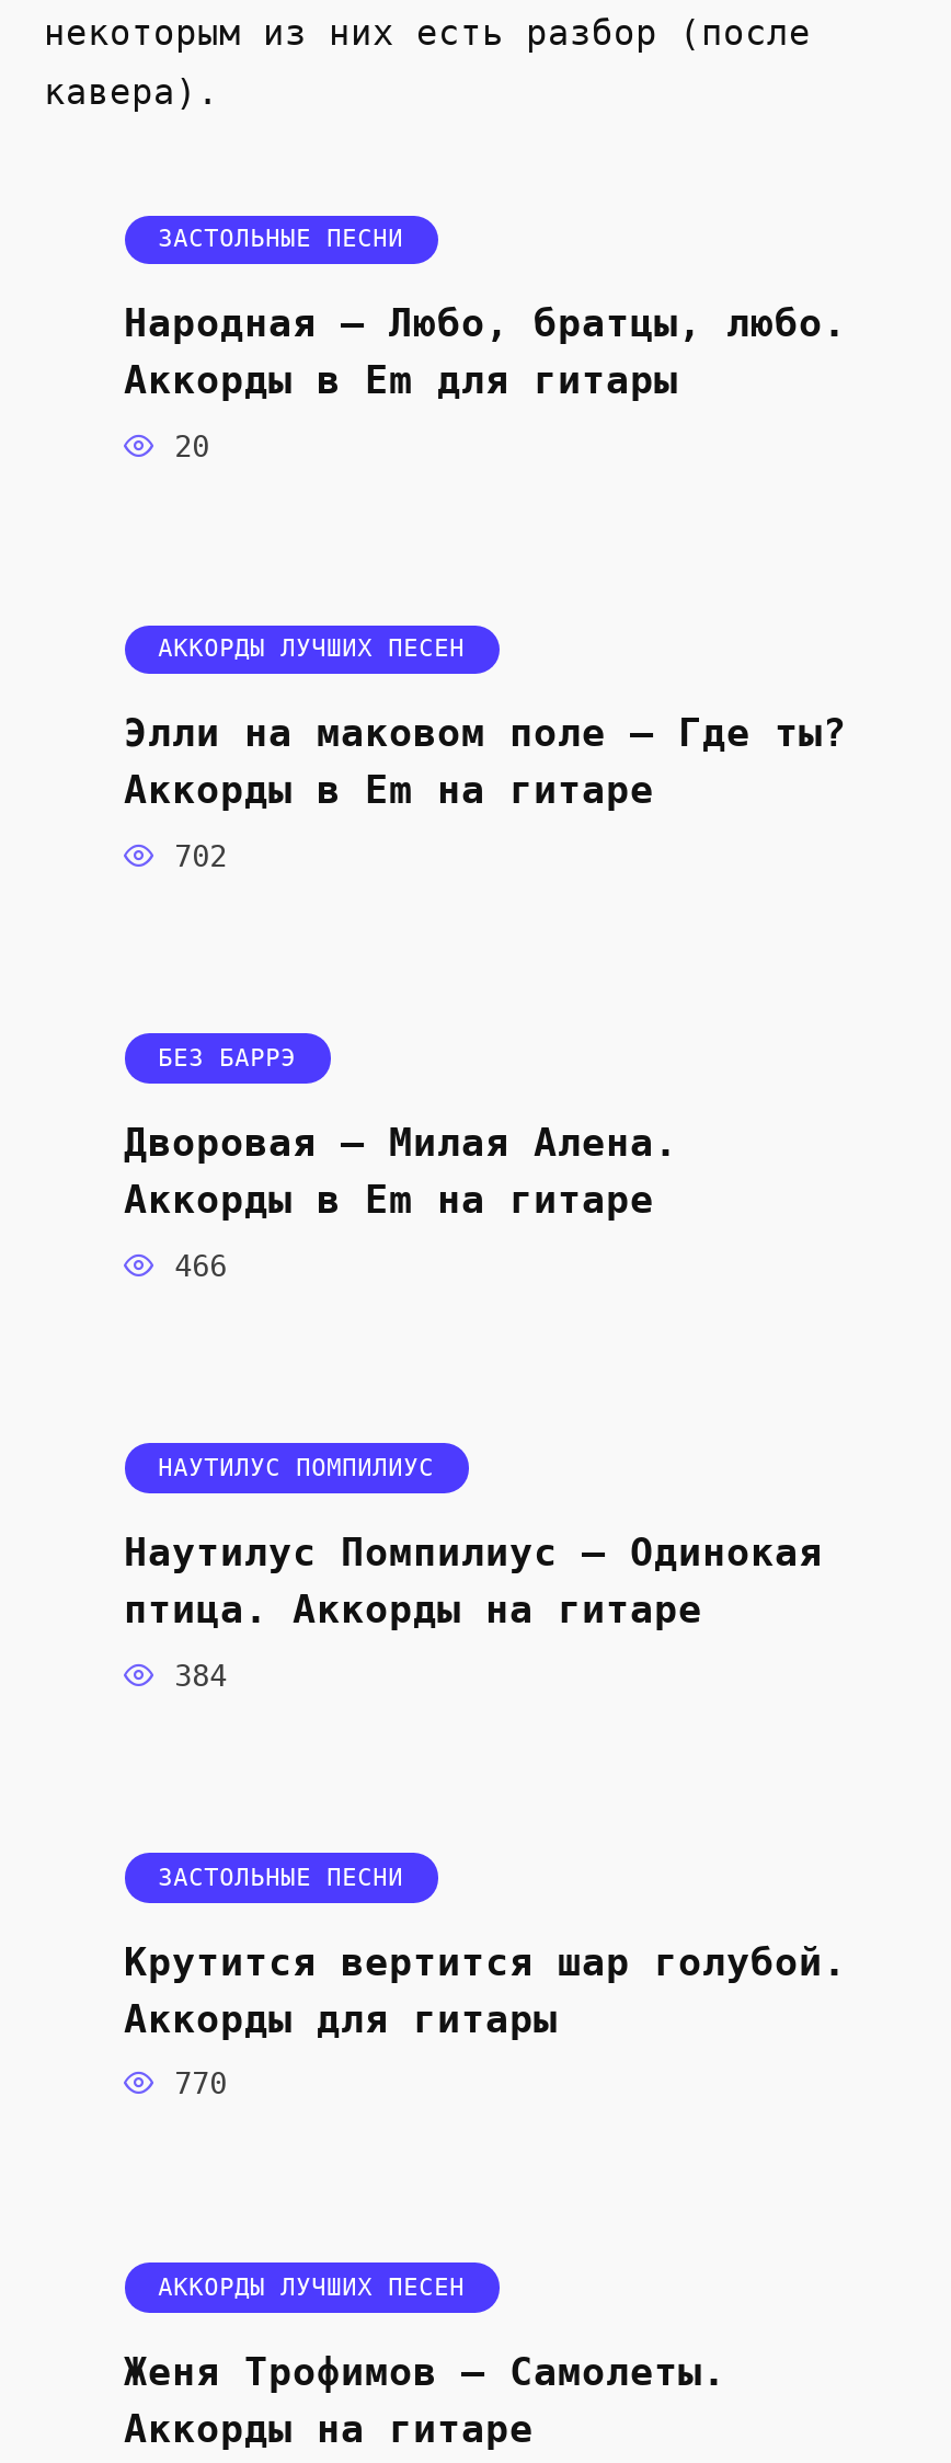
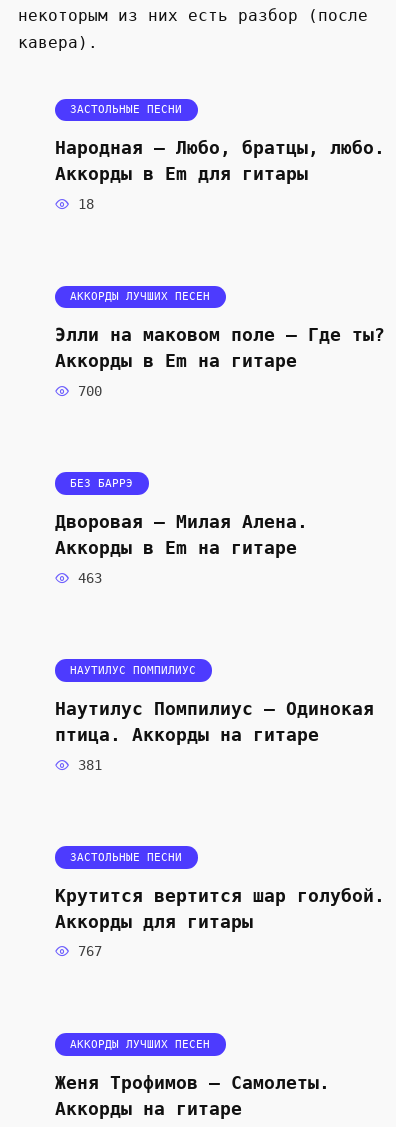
[174,428,209,463] 20 -> [78,196,94,212] 18
[174,838,227,873] 702 -> [78,383,102,399] 700
[174,1247,227,1282] 466 -> [78,570,102,586] 463
[174,1657,227,1692] 384 -> [78,756,102,772] 381
[174,2066,227,2101] 770 -> [78,943,102,959] 767

